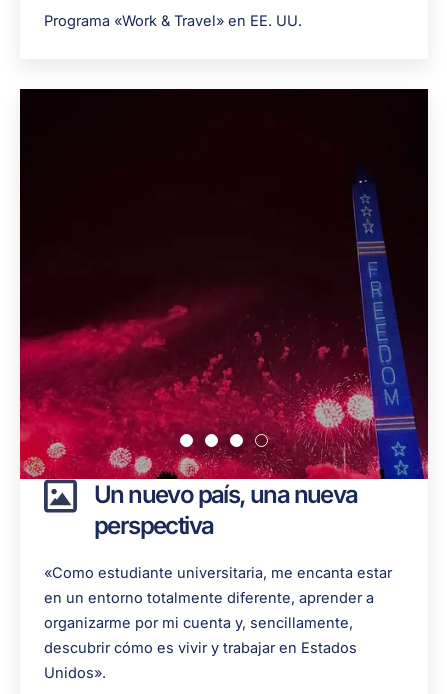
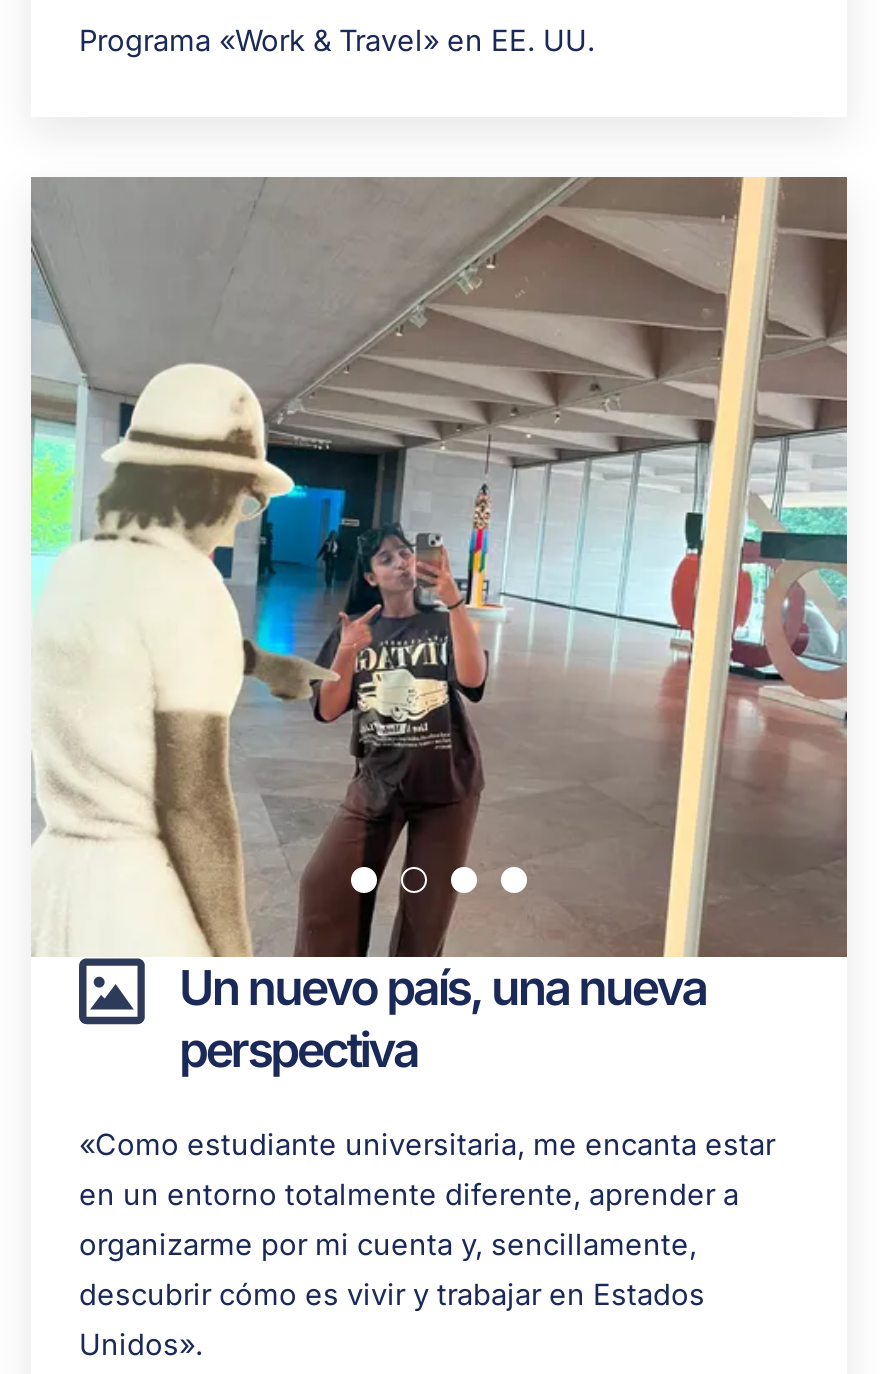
[19,88,429,480] [image] -> [29,175,849,959] [image]

